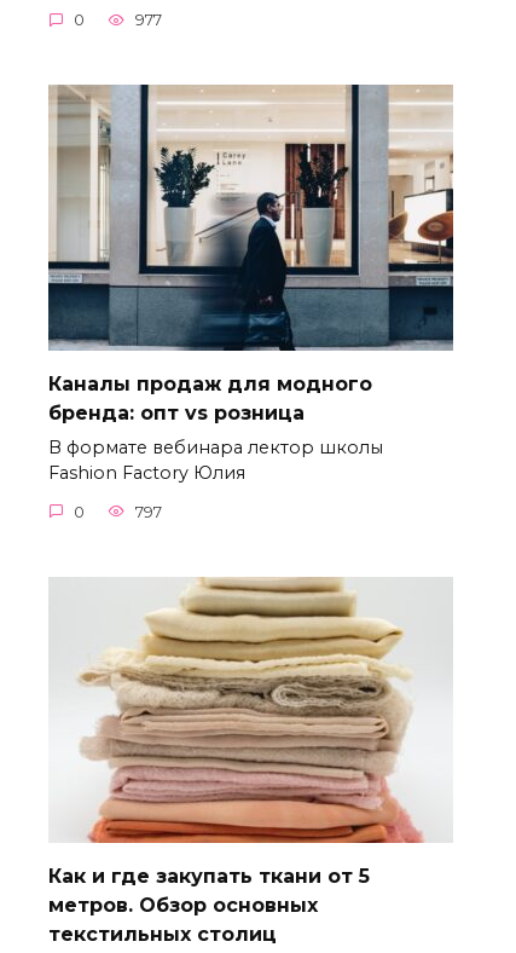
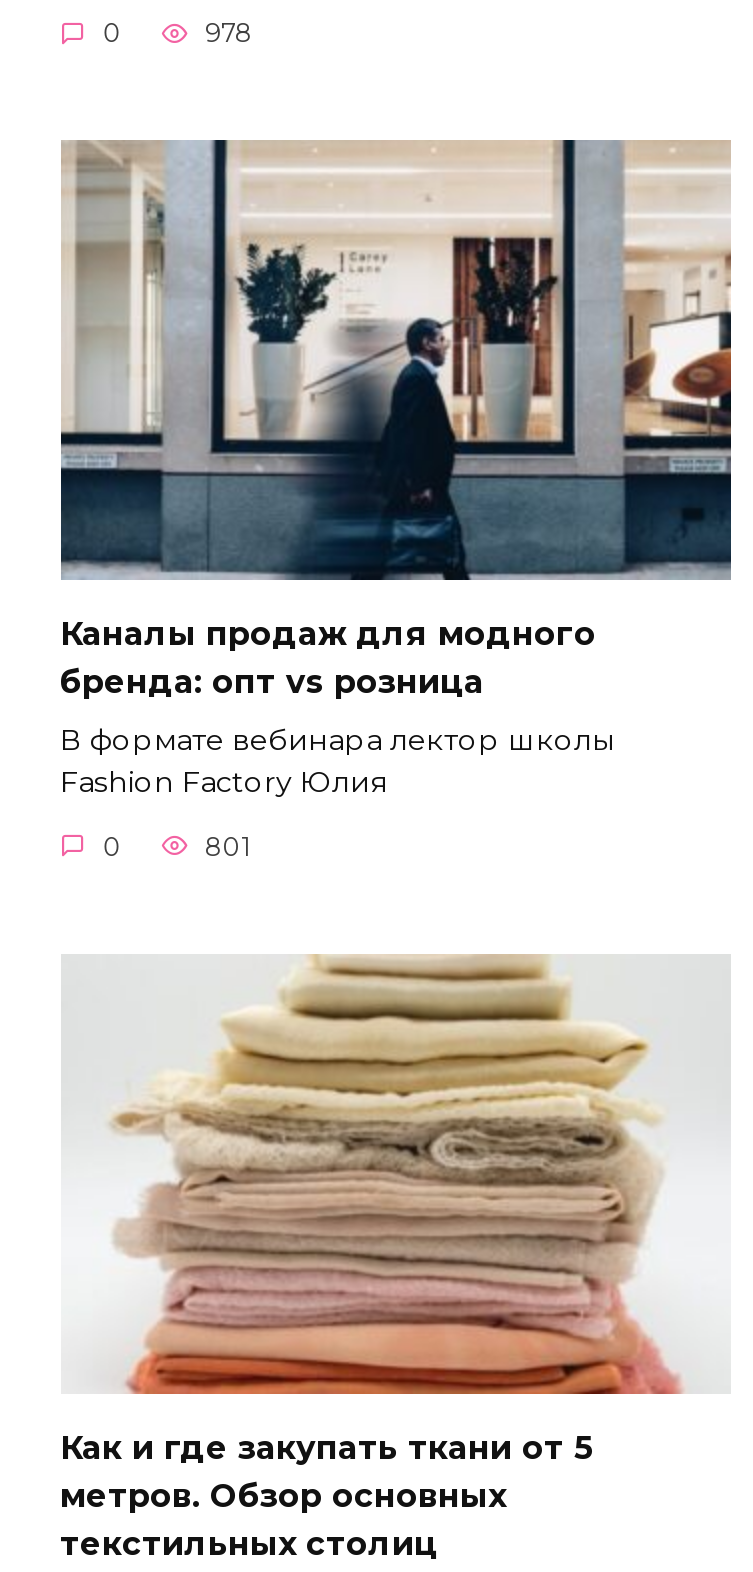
[135,11,162,29] 977 -> [205,18,253,48] 978
[135,503,162,521] 797 -> [205,832,249,862] 801

